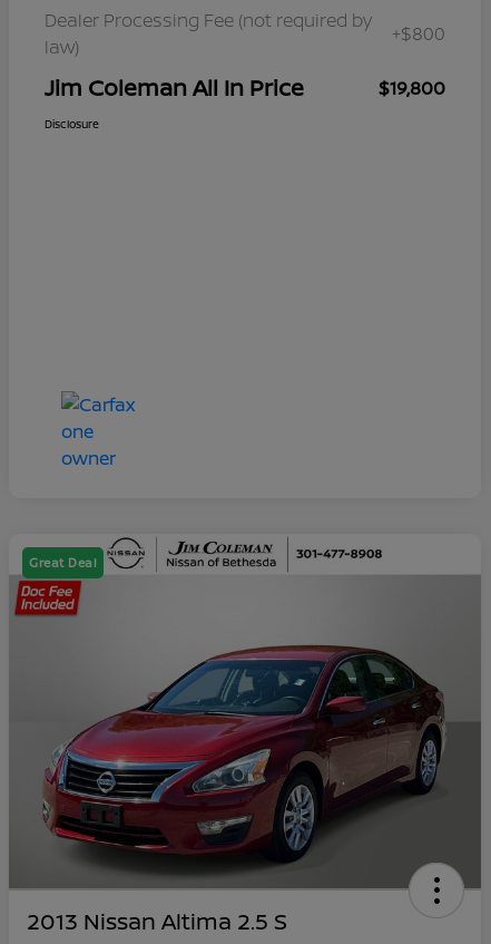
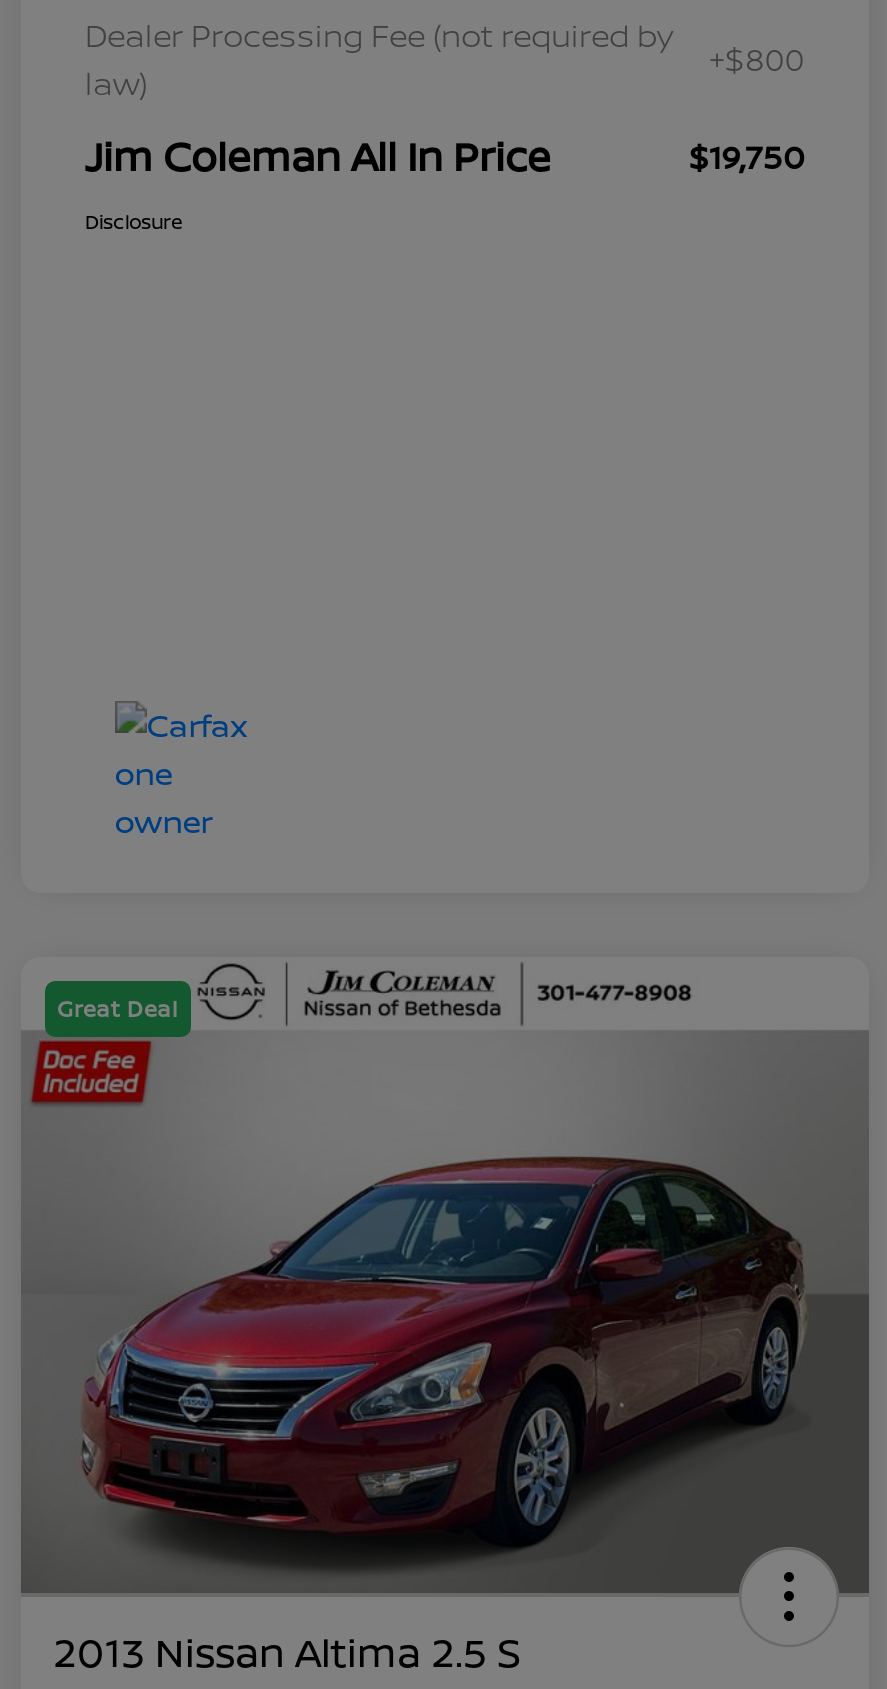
[379,76,445,101] $19,800 -> [689,135,805,179] $19,750

